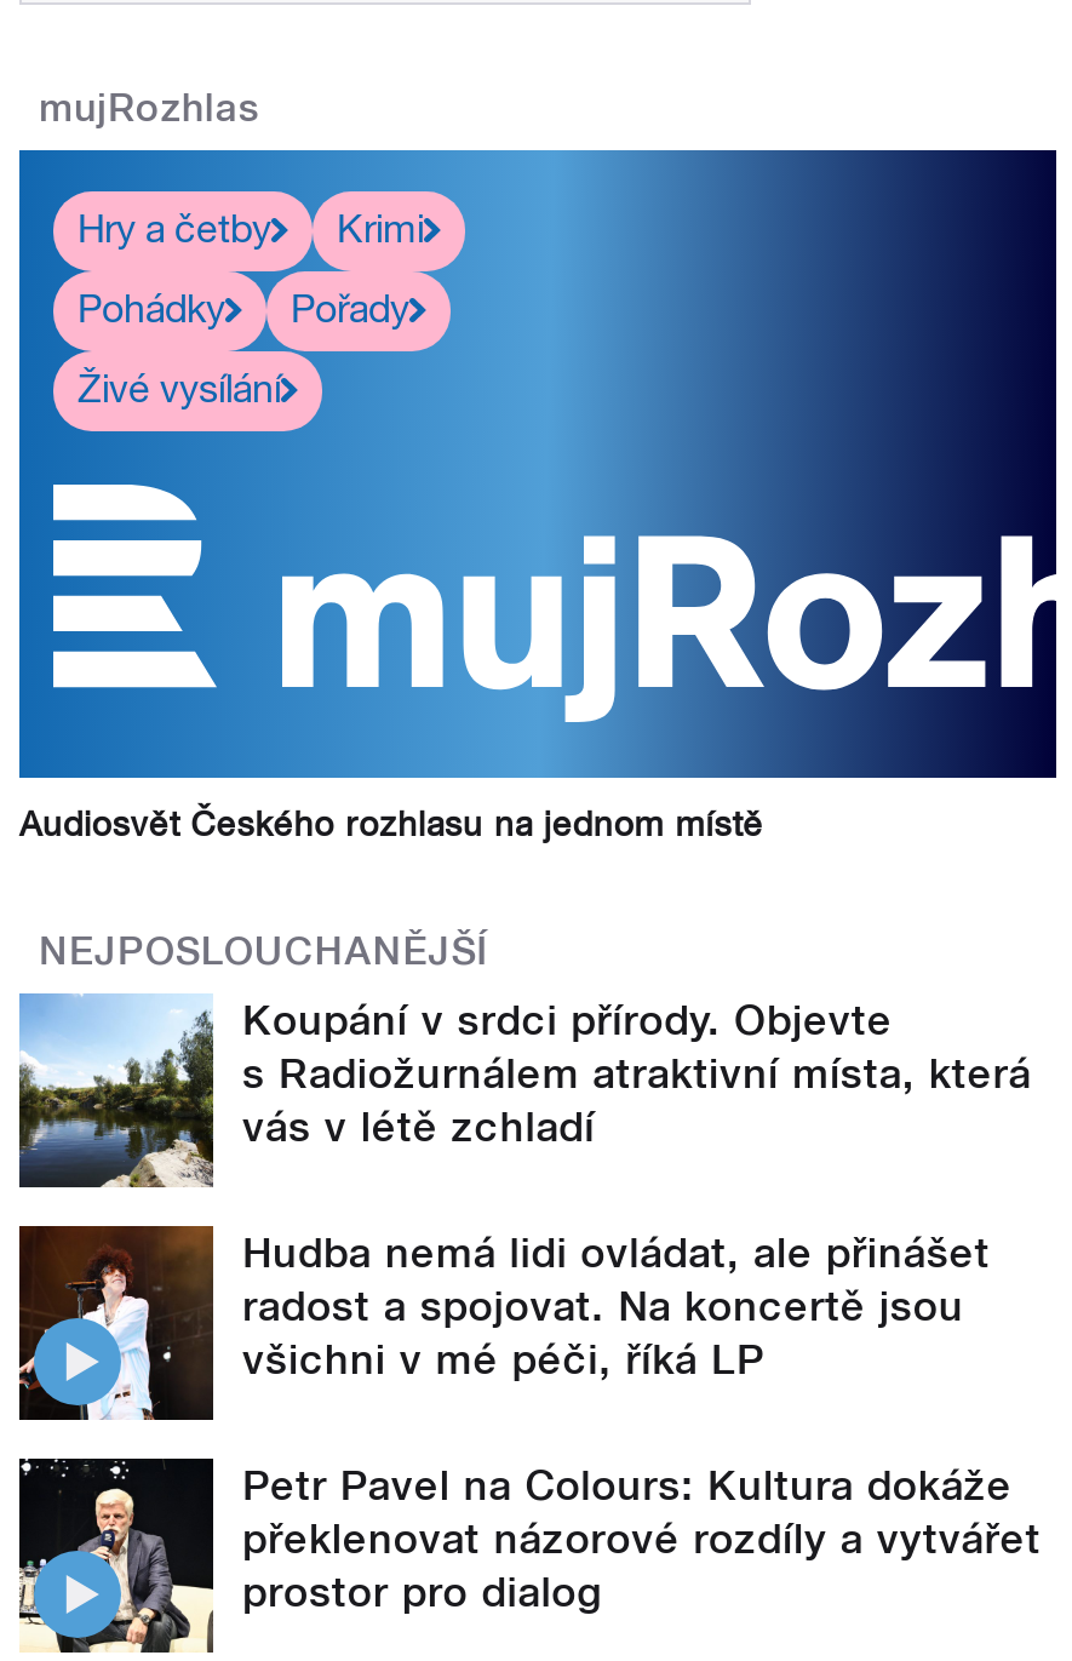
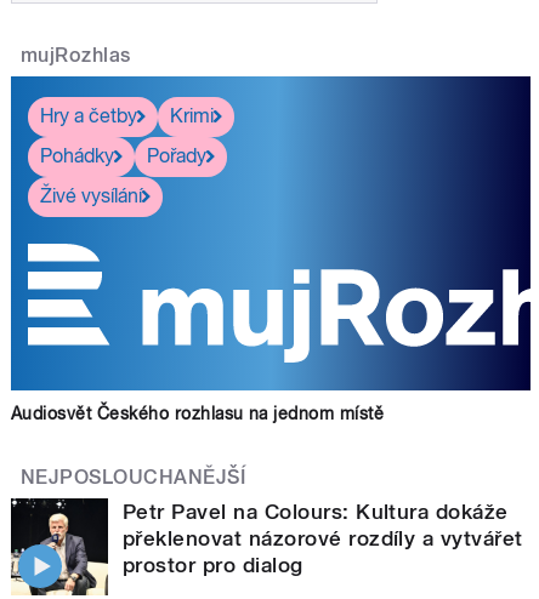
[17,993,1031,1383] [image] | Koupání v srdci přírody. Objevte | s Radiožurnálem atraktivní místa, která | vás v létě zchladí | Hudba nemá lidi ovládat, ale přinášet | radost a spojovat. Na koncertě jsou | všichni v mé péči, říká LP -> none
[17,1224,216,1422] [image] -> none

